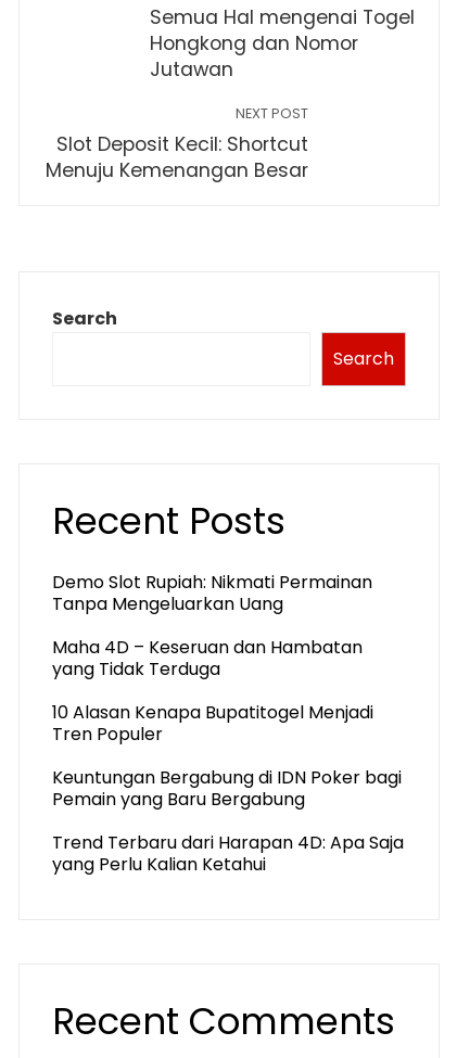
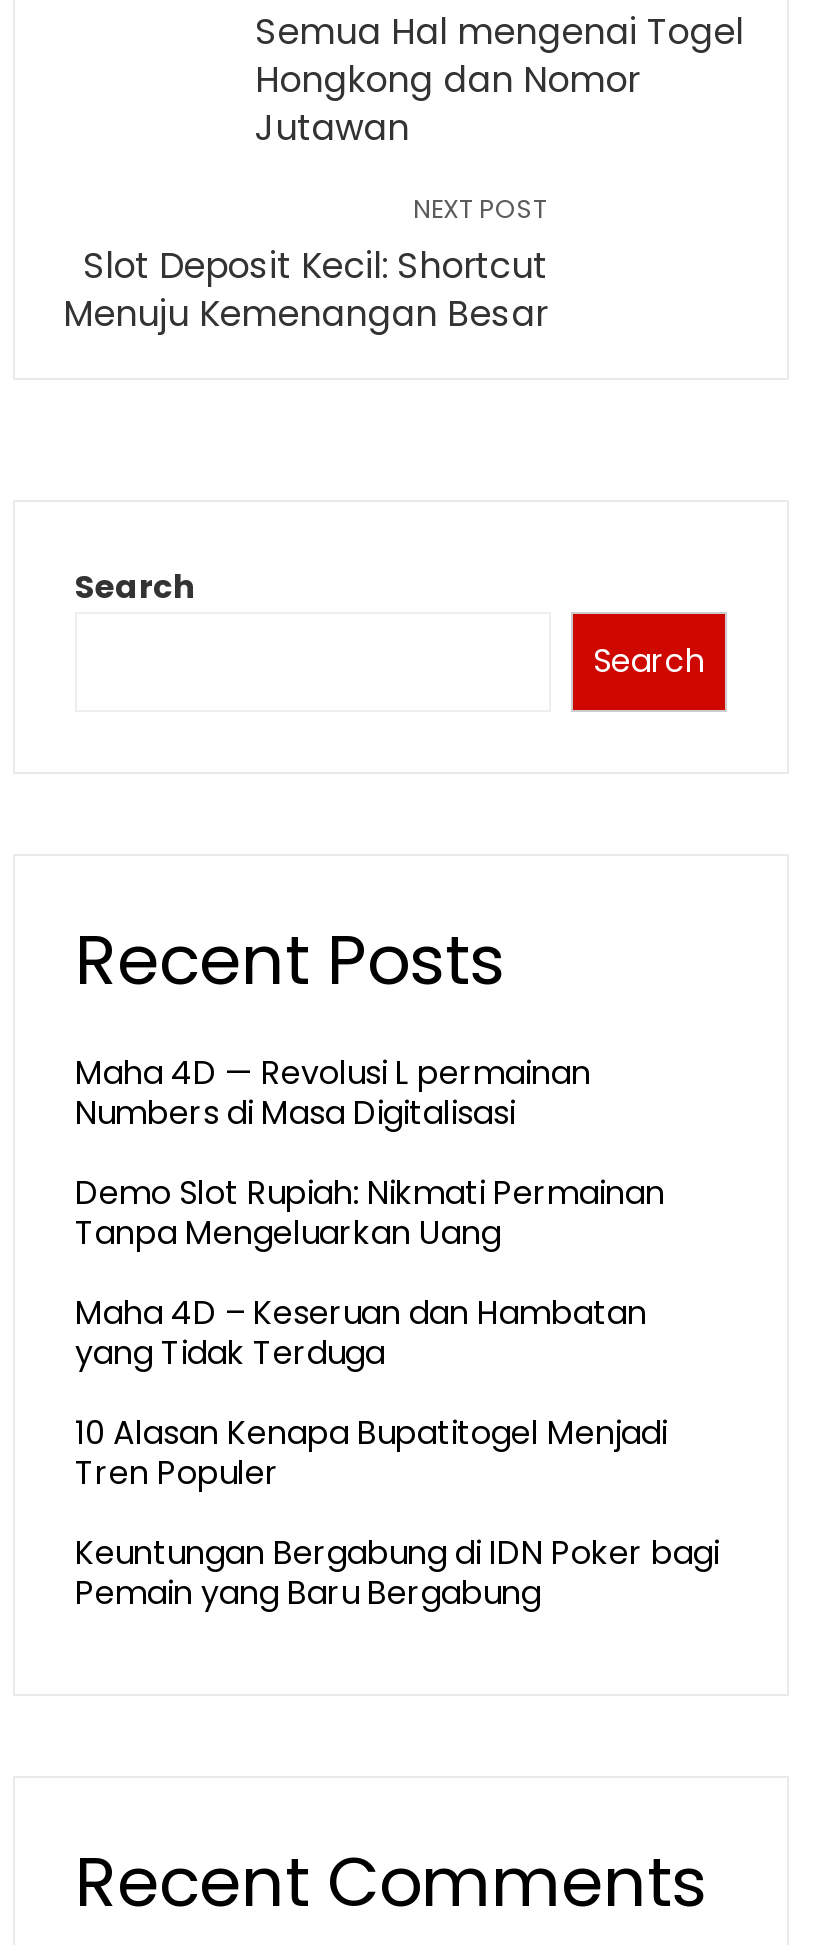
none -> [75,1050,591,1136] Maha 4D — Revolusi L permainan | Numbers di Masa Digitalisasi
moved [52,570,402,812] -> [75,1170,719,1616]: Demo Slot Rupiah: Nikmati Permainan | Tanpa Mengeluarkan Uang | Maha 4D – Keseruan dan Hambatan | yang Tidak Terduga | 10 Alasan Kenapa Bupatitogel Menjadi | Tren Populer | Keuntungan Bergabung di IDN Poker bagi | Pemain yang Baru Bergabung
[52,830,404,877] Trend Terbaru dari Harapan 4D: Apa Saja | yang Perlu Kalian Ketahui -> none

